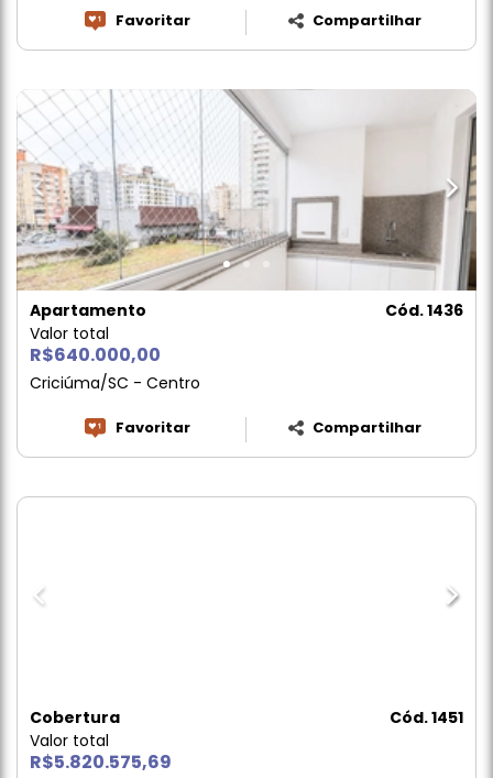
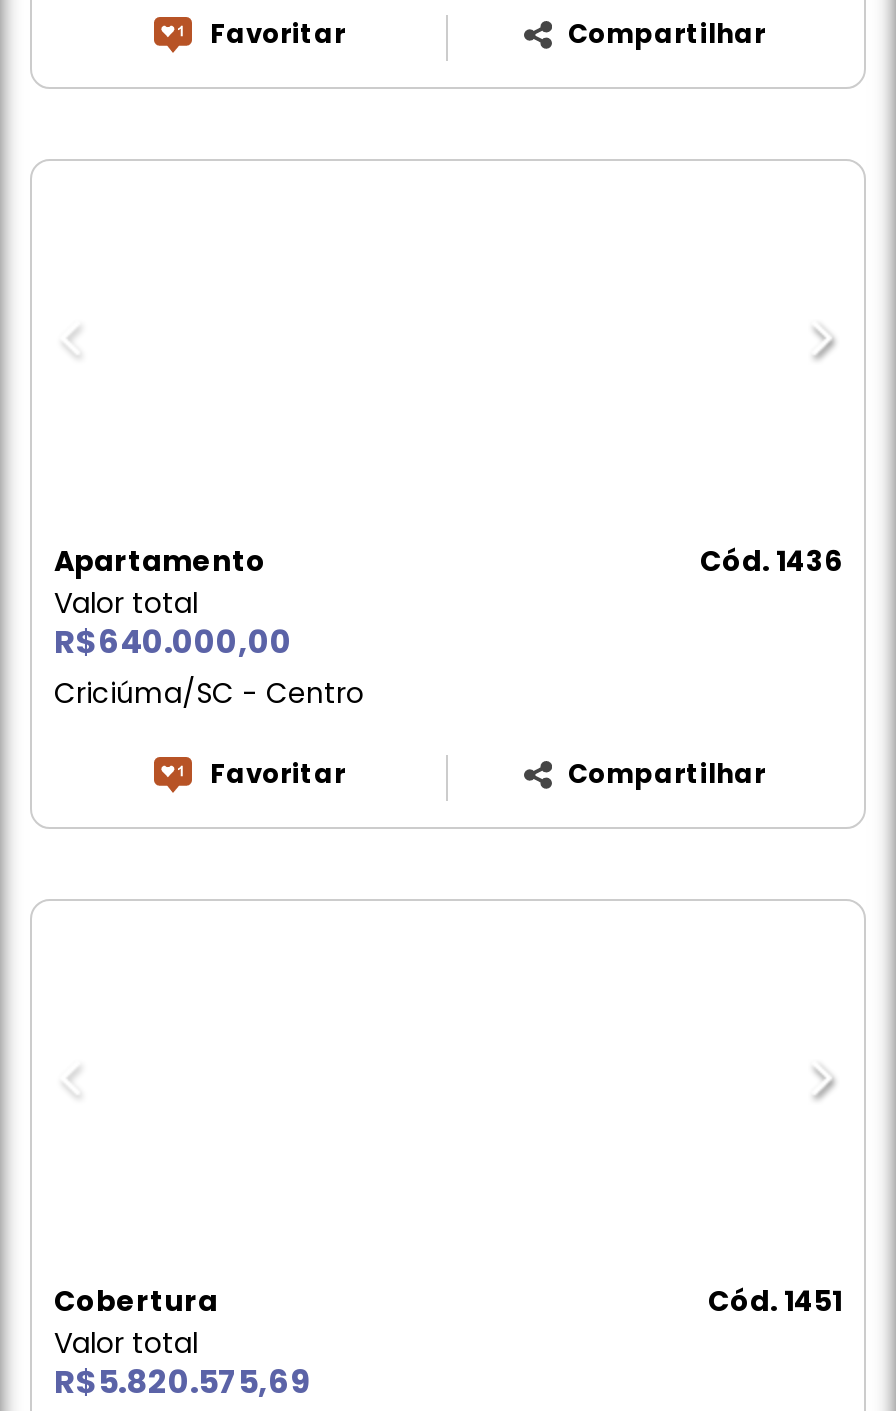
[15,89,478,292] [image] -> none

